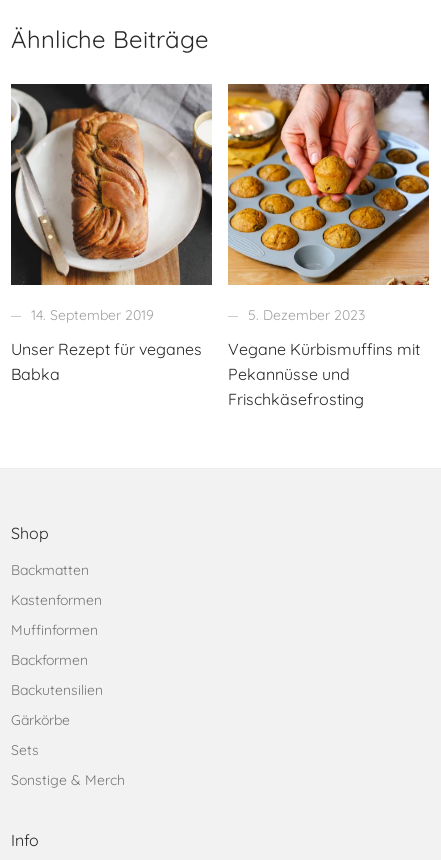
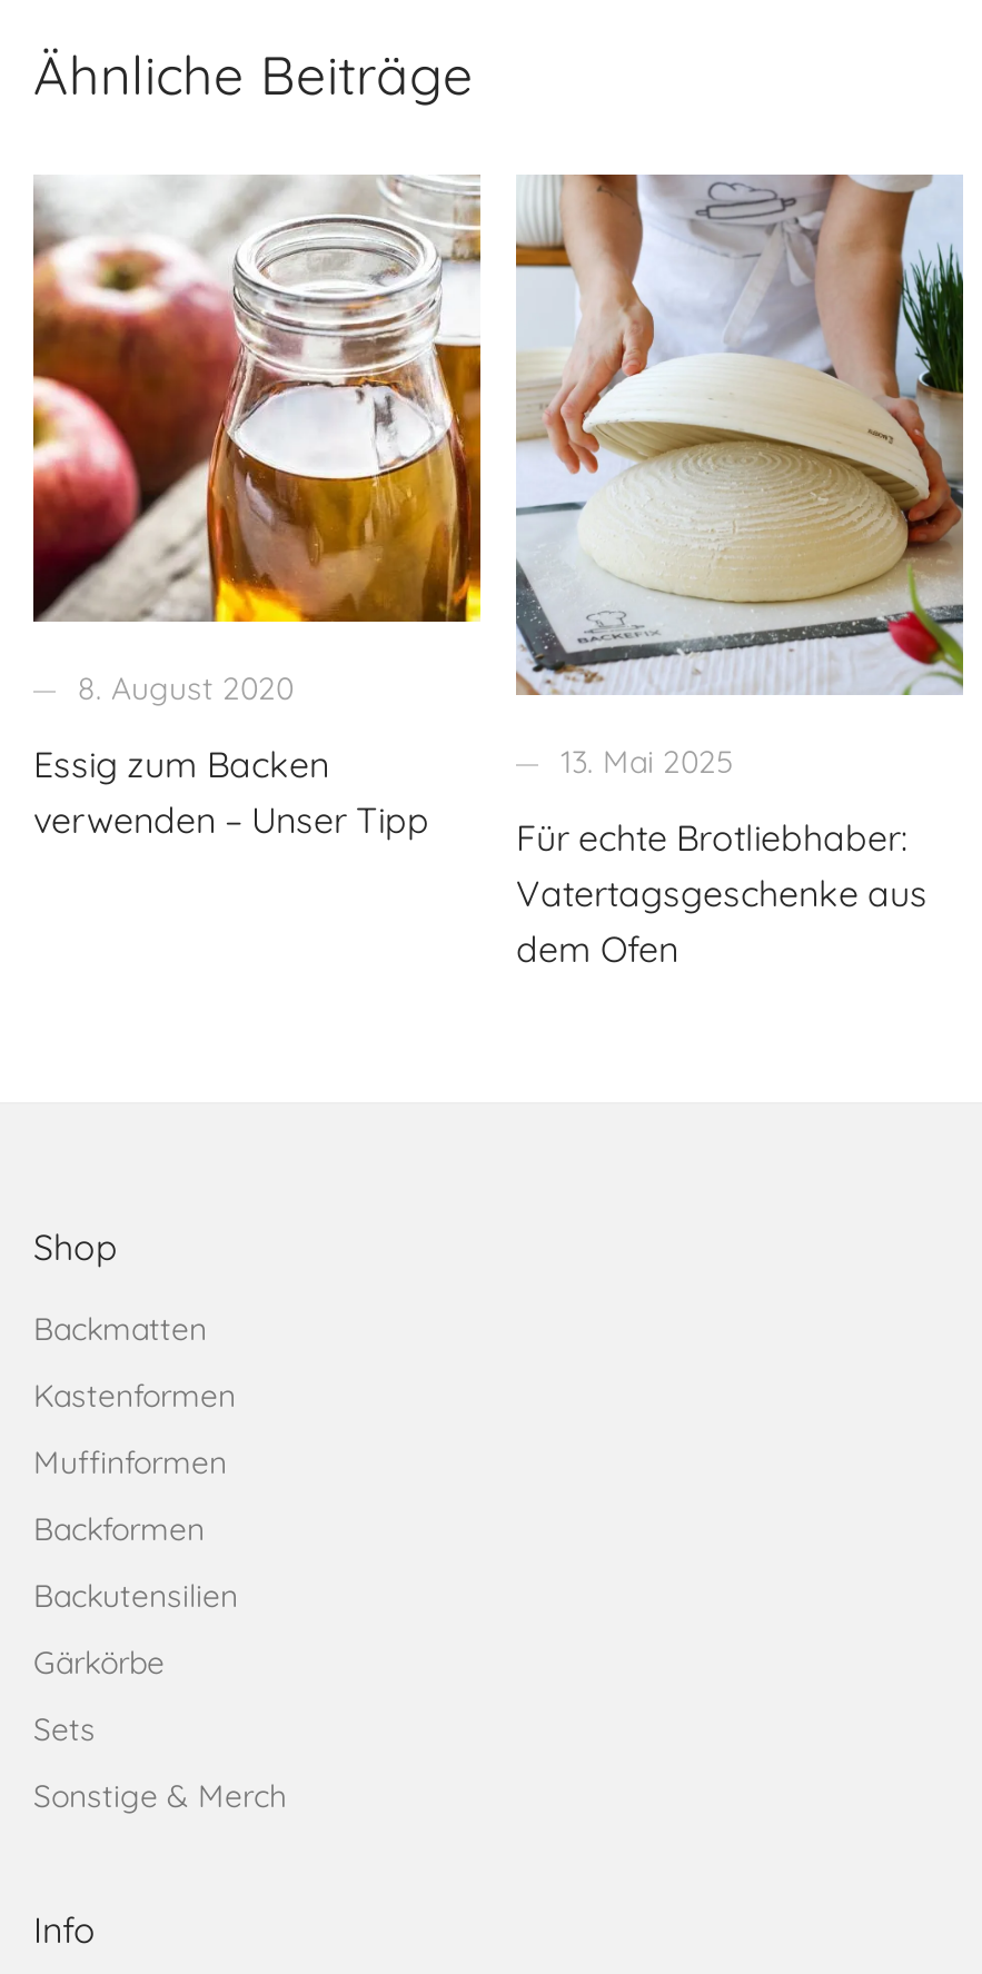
[10,83,213,324] [image] | 14. September 2019 -> [31,177,483,710] [image] | 8. August 2020
[227,83,430,324] [image] | 5. Dezember 2023 -> [514,175,965,782] [image] | 13. Mai 2025
[11,339,202,384] Unser Rezept für veganes | Babka -> [33,743,429,843] Essig zum Backen | verwenden – Unser Tipp
[228,339,420,409] Vegane Kürbismuffins mit | Pekannüsse und | Frischkäsefrosting -> [516,815,928,971] Für echte Brotliebhaber: | Vatertagsgeschenke aus | dem Ofen

